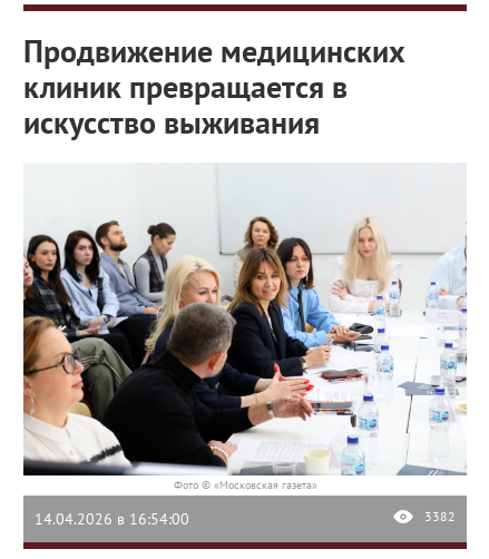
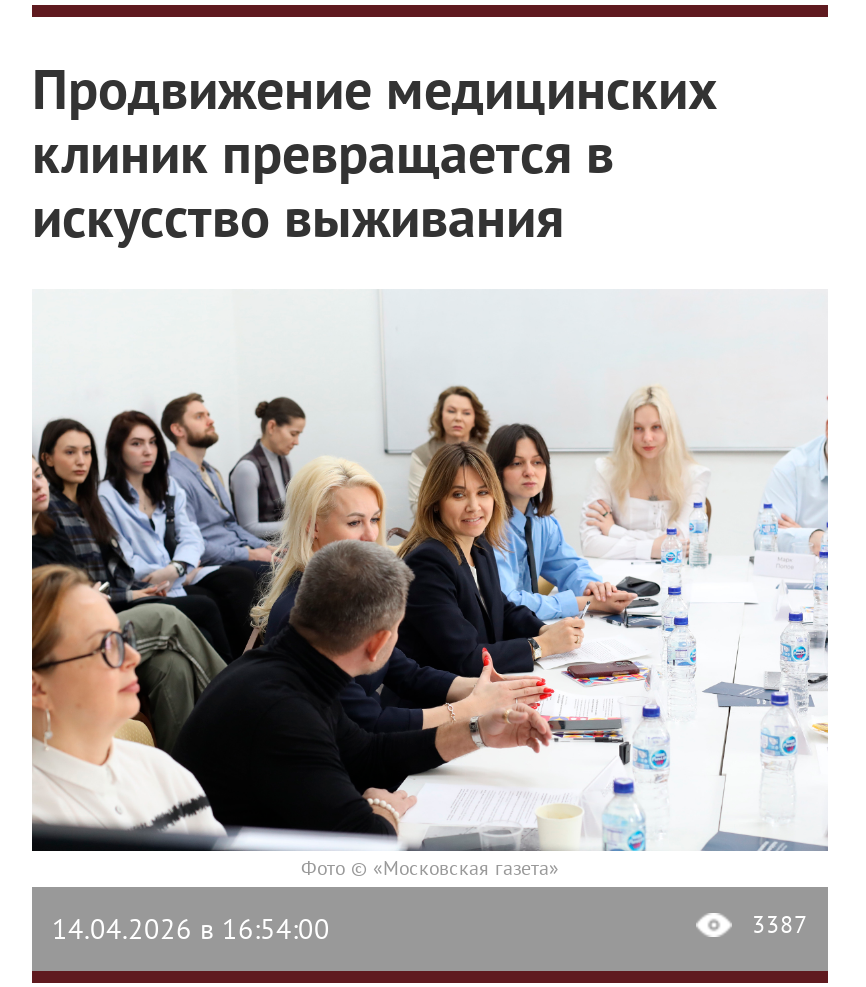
[424,508,456,525] 3382 -> [752,909,808,939] 3387

